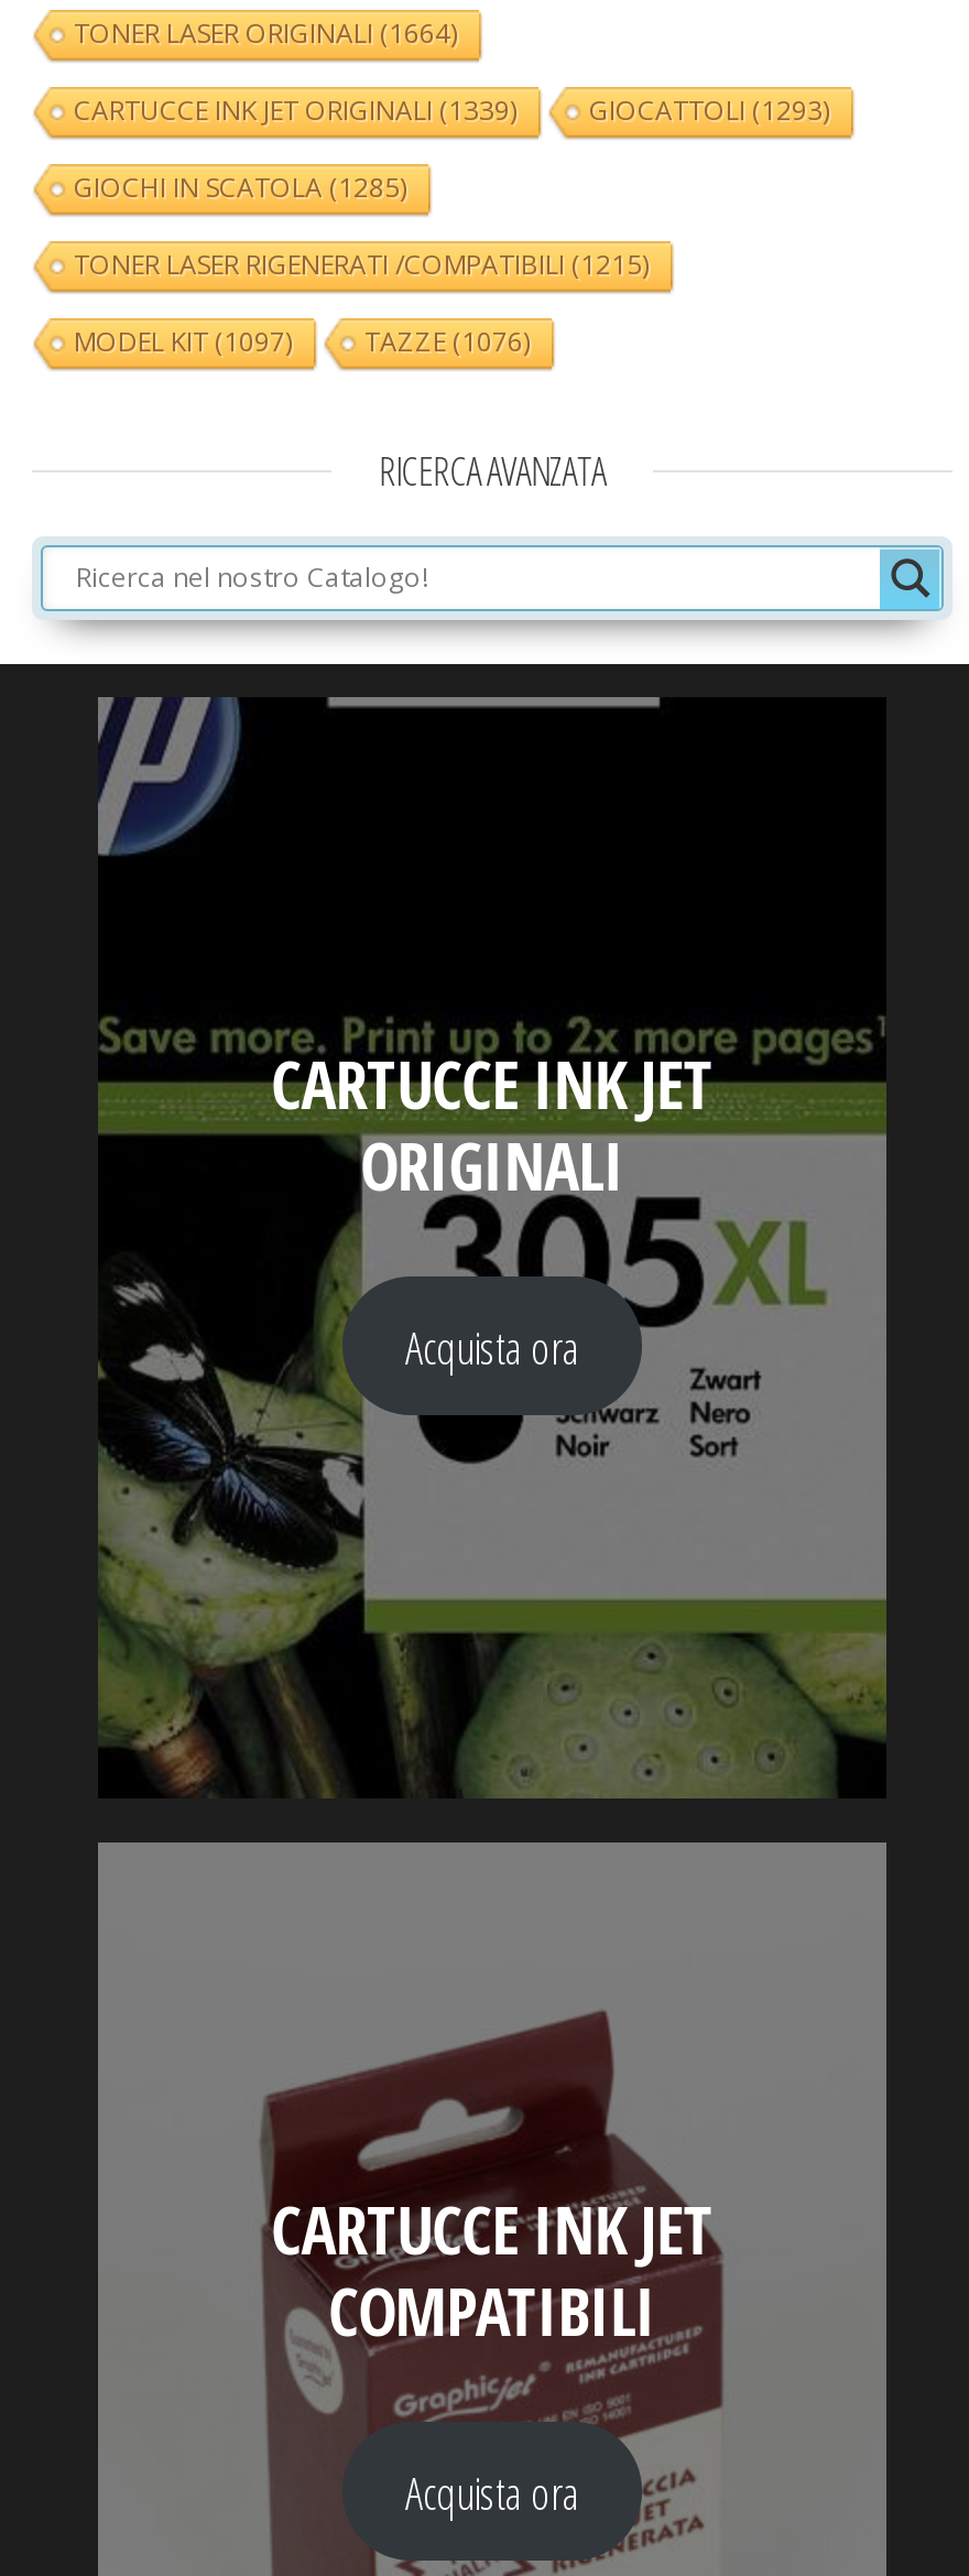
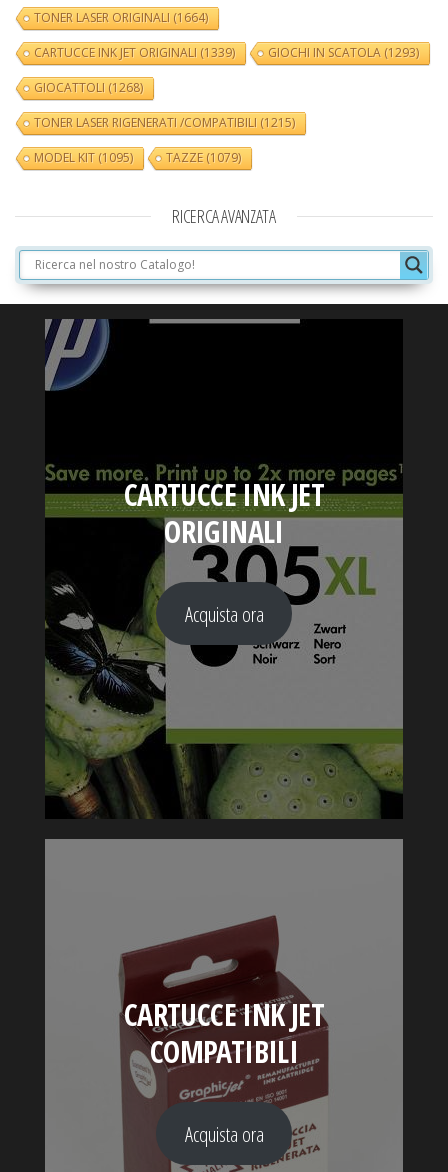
[589,91,829,128] GIOCATTOLI (1293) -> [268,44,419,61] GIOCHI IN SCATOLA (1293)
[74,168,406,205] GIOCHI IN SCATOLA (1285) -> [34,79,143,96] GIOCATTOLI (1268)
[74,322,292,359] MODEL KIT (1097) -> [34,149,133,166] MODEL KIT (1095)
[364,322,530,359] TAZZE (1076) -> [166,149,241,166] TAZZE (1079)

